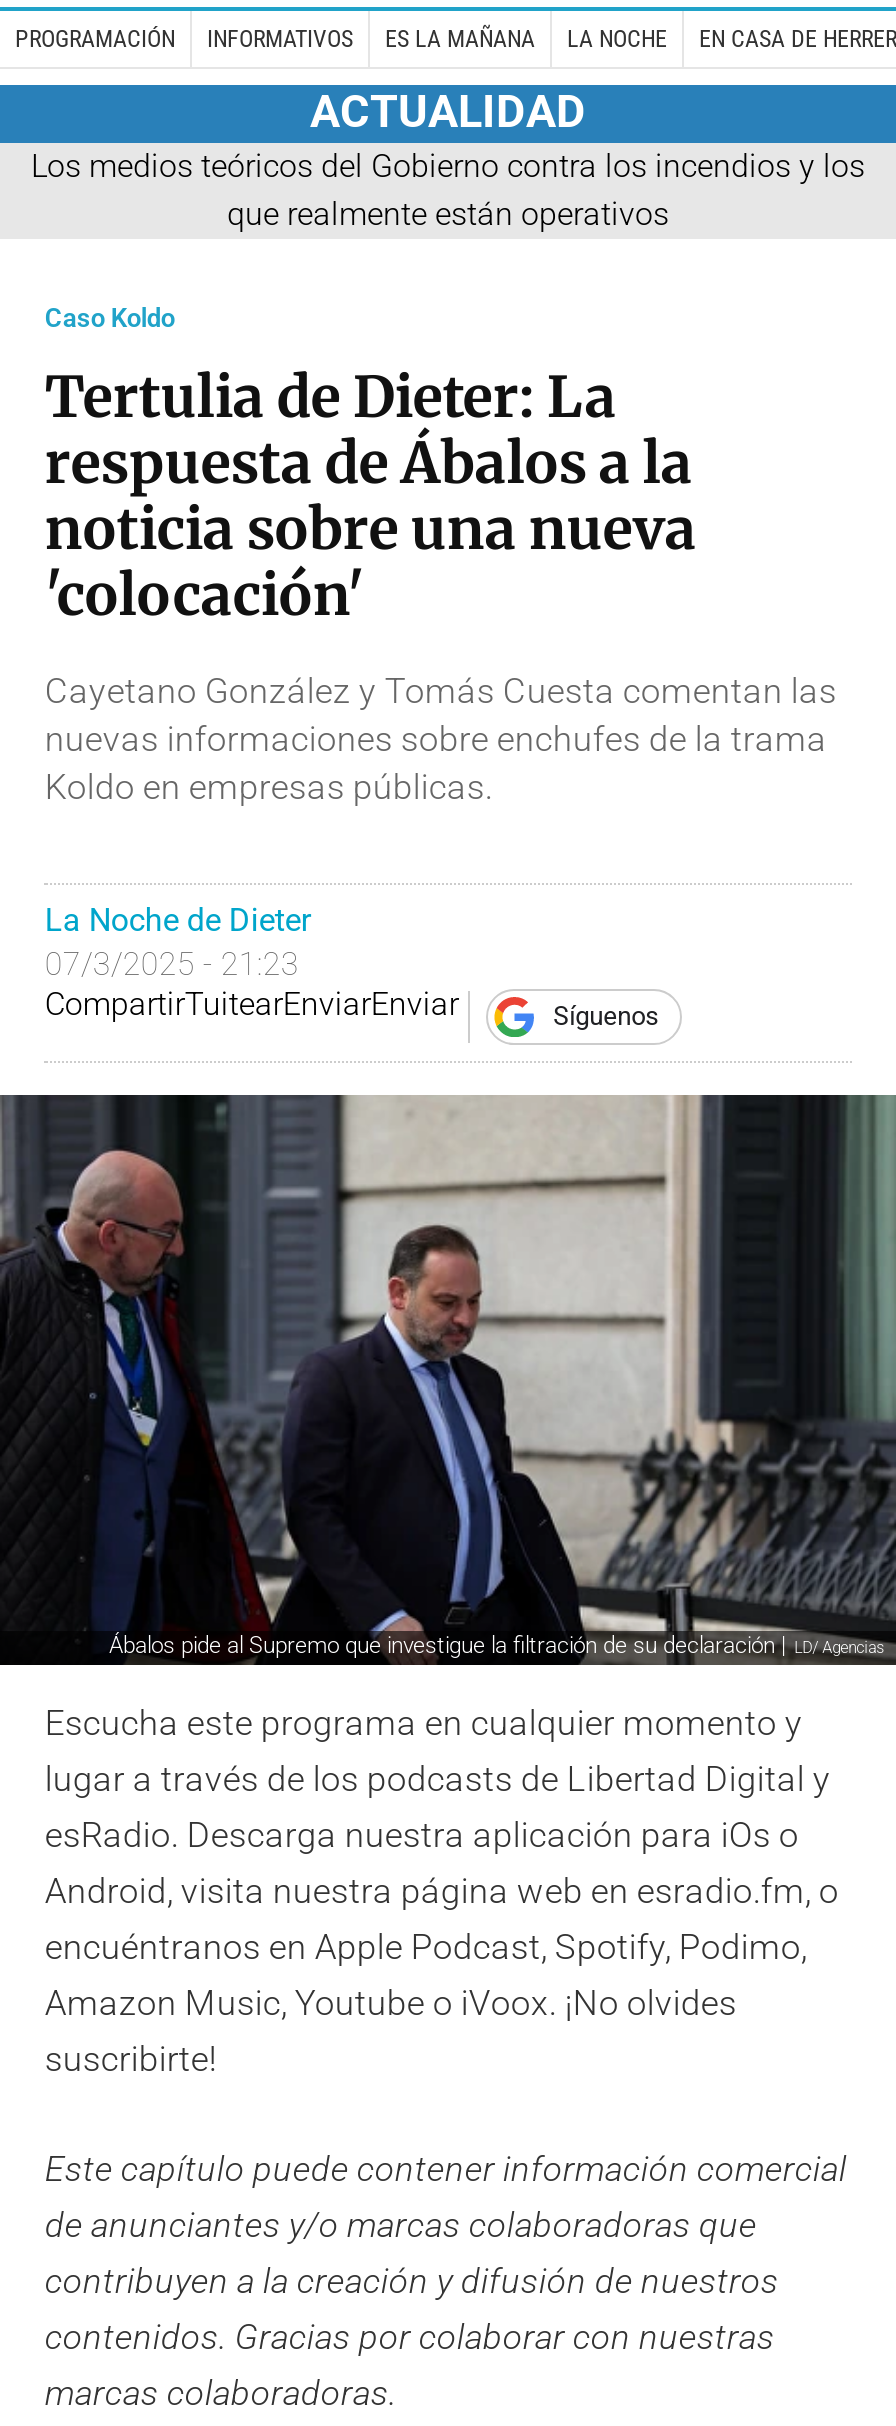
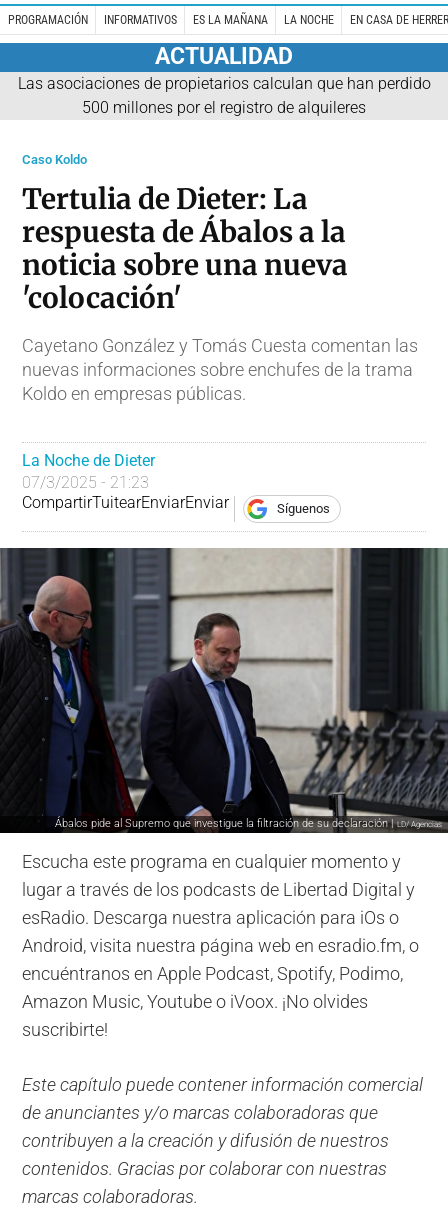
[31,146,865,232] Los medios teóricos del Gobierno contra los incendios y los | que realmente están operativos -> [17,74,430,117] Las asociaciones de propietarios calculan que han perdido | 500 millones por el registro de alquileres

